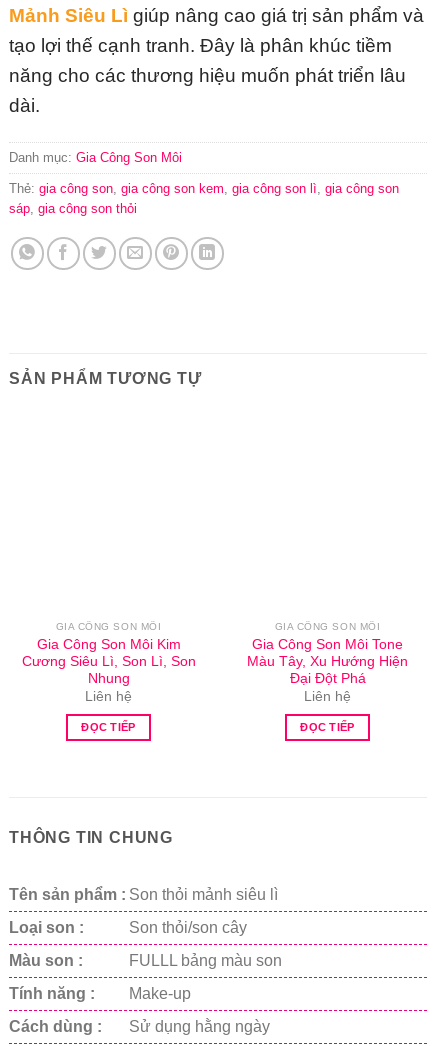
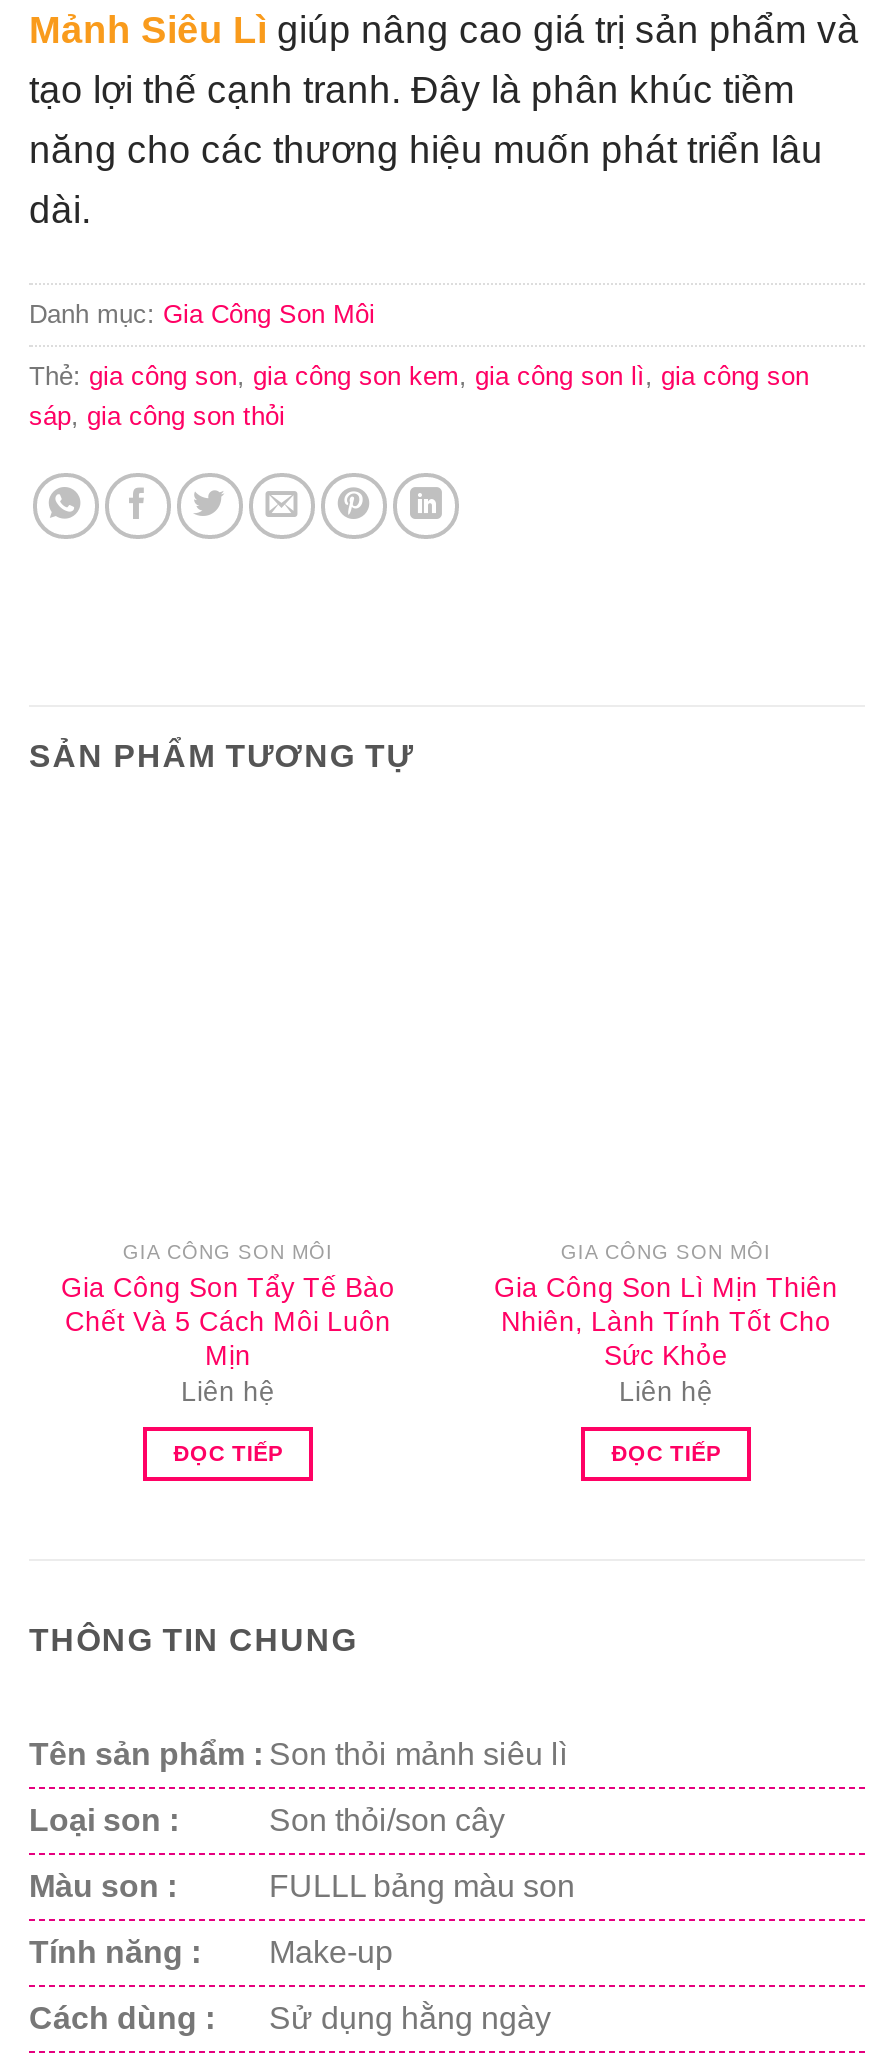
[21,637,195,686] Gia Công Son Môi Kim | Cương Siêu Lì, Son Lì, Son | Nhung -> [61,1273,395,1371] Gia Công Son Tẩy Tế Bào | Chết Và 5 Cách Môi Luôn | Mịn
[247,637,408,686] Gia Công Son Môi Tone | Màu Tây, Xu Hướng Hiện | Đại Đột Phá -> [494,1273,838,1371] Gia Công Son Lì Mịn Thiên | Nhiên, Lành Tính Tốt Cho | Sức Khỏe

